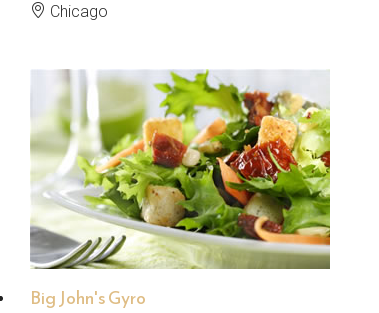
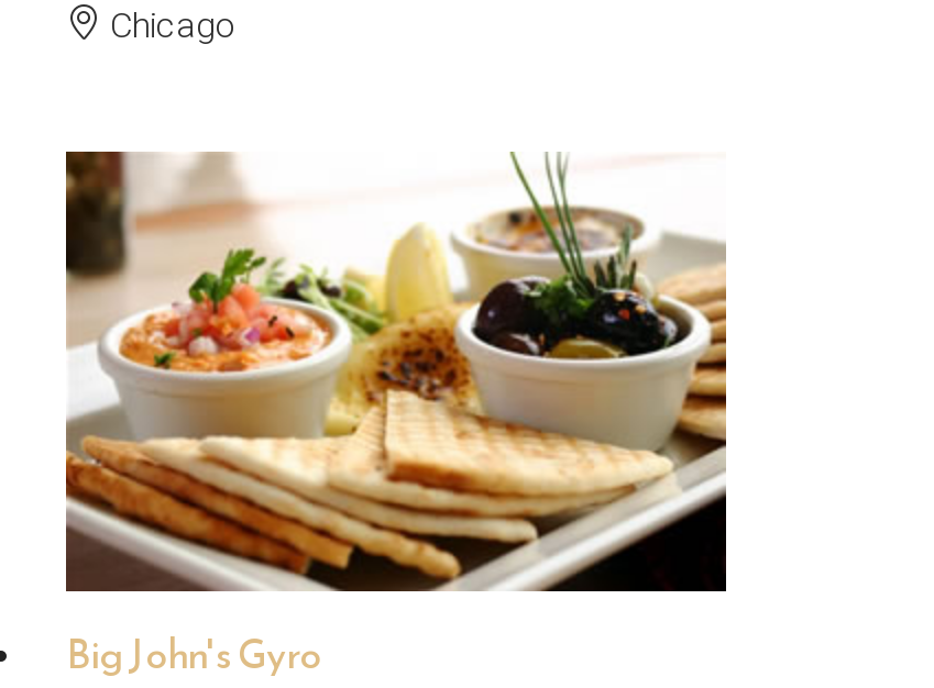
[30,69,331,270] [image] -> [64,149,728,593] [image]

